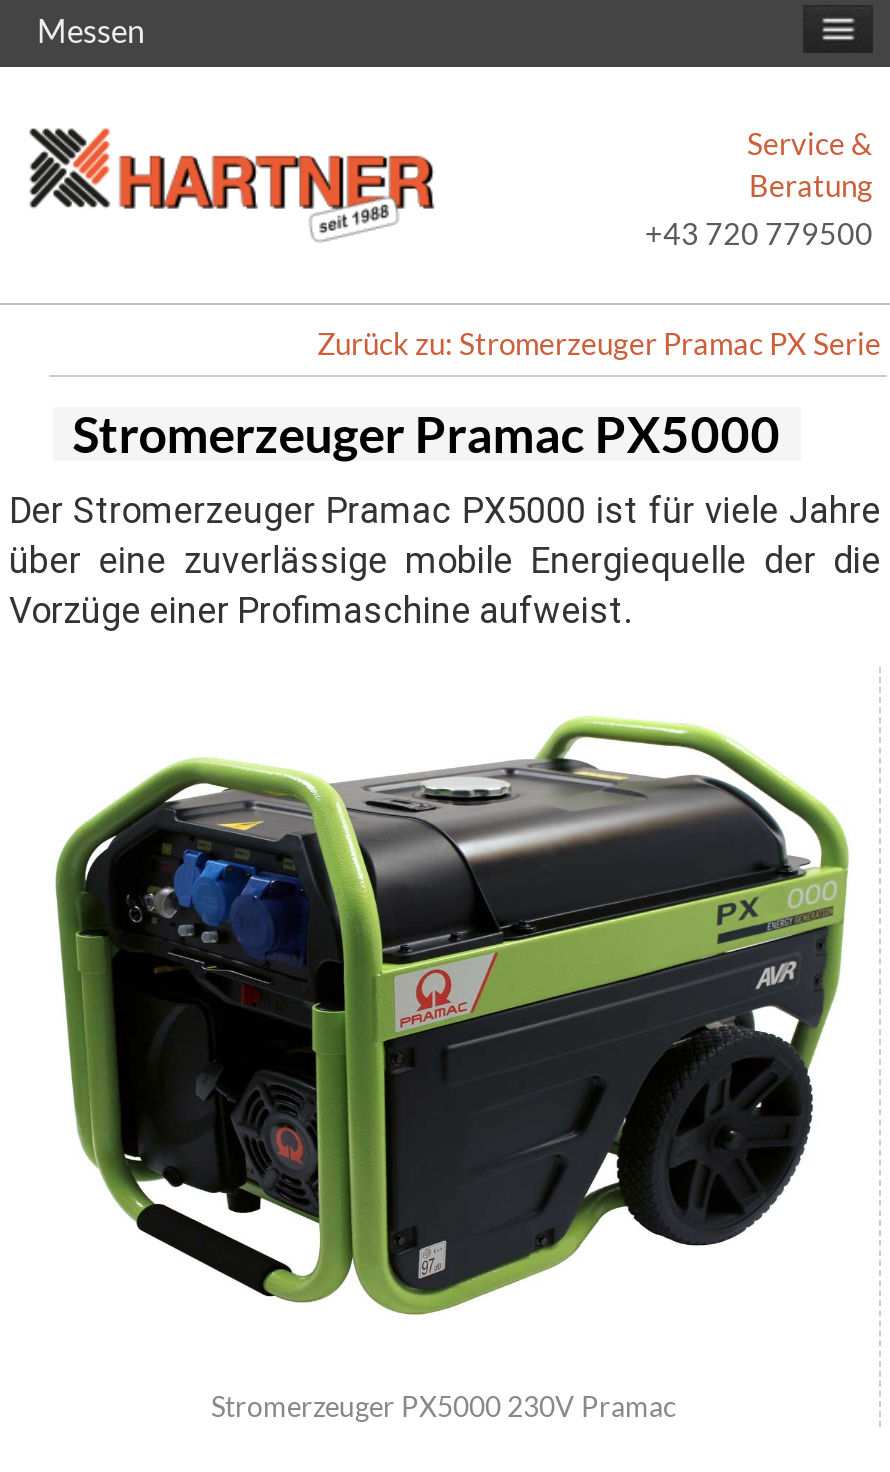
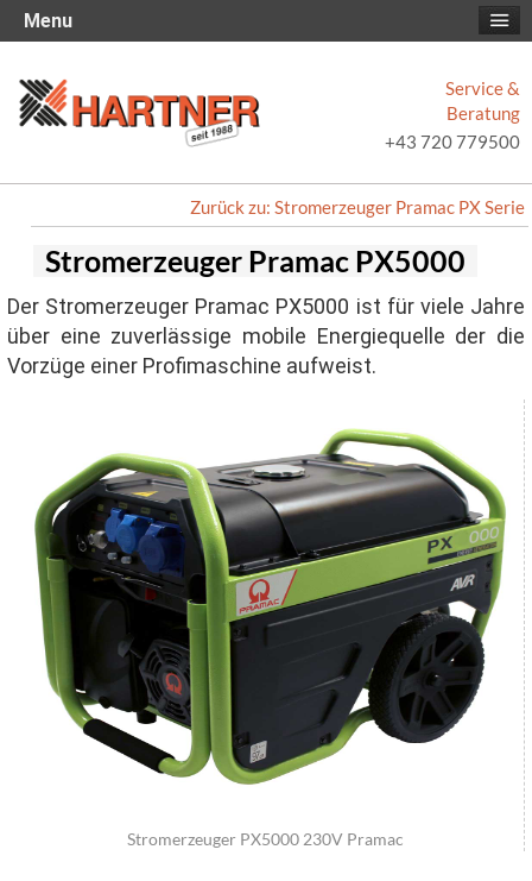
[37,11,145,49] Messen -> [24,10,72,32] Menu

